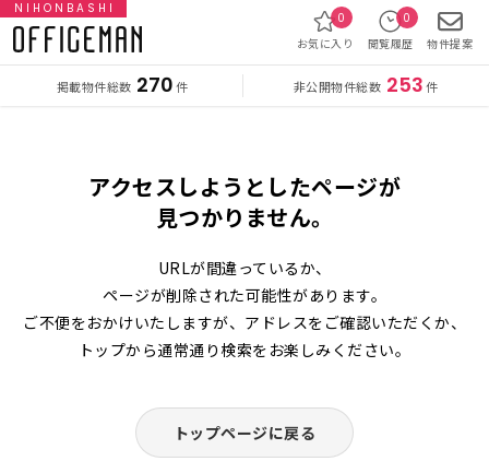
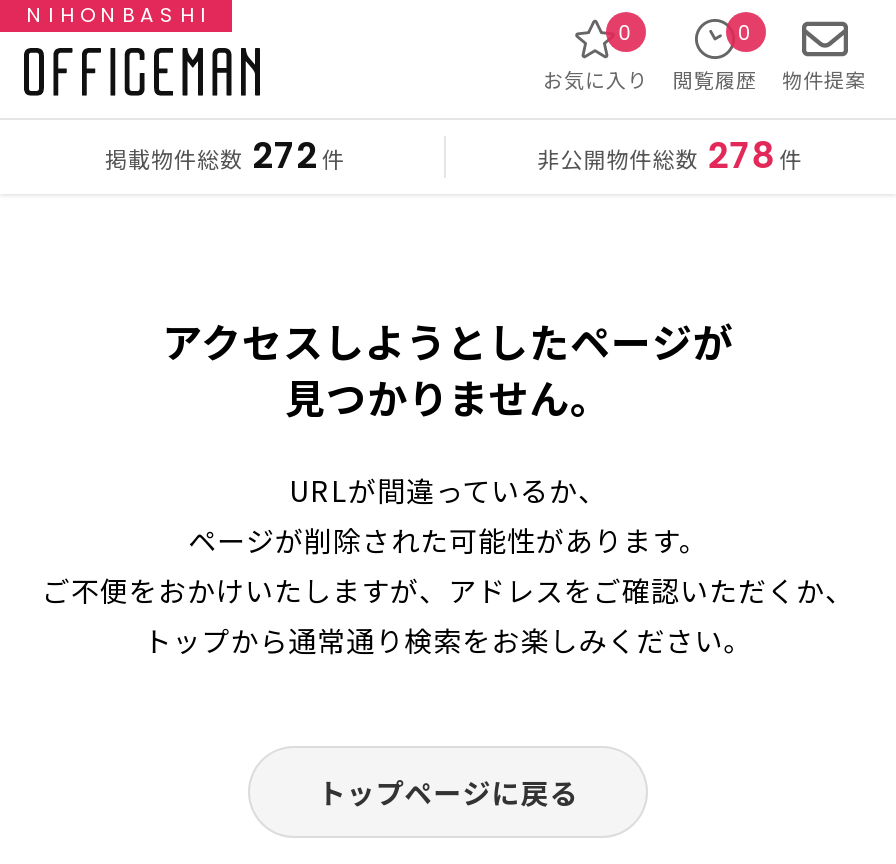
[57,71,189,98] 掲載物件総数 270 件 -> [105,130,345,180] 掲載物件総数 272 件
[293,71,438,98] 非公開物件総数 253 件 -> [538,130,802,180] 非公開物件総数 278 件

